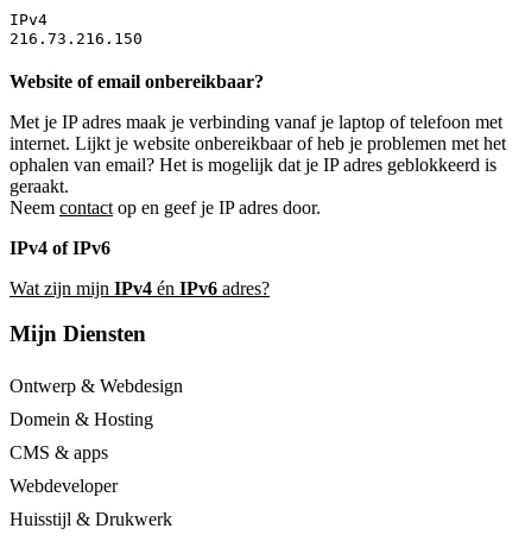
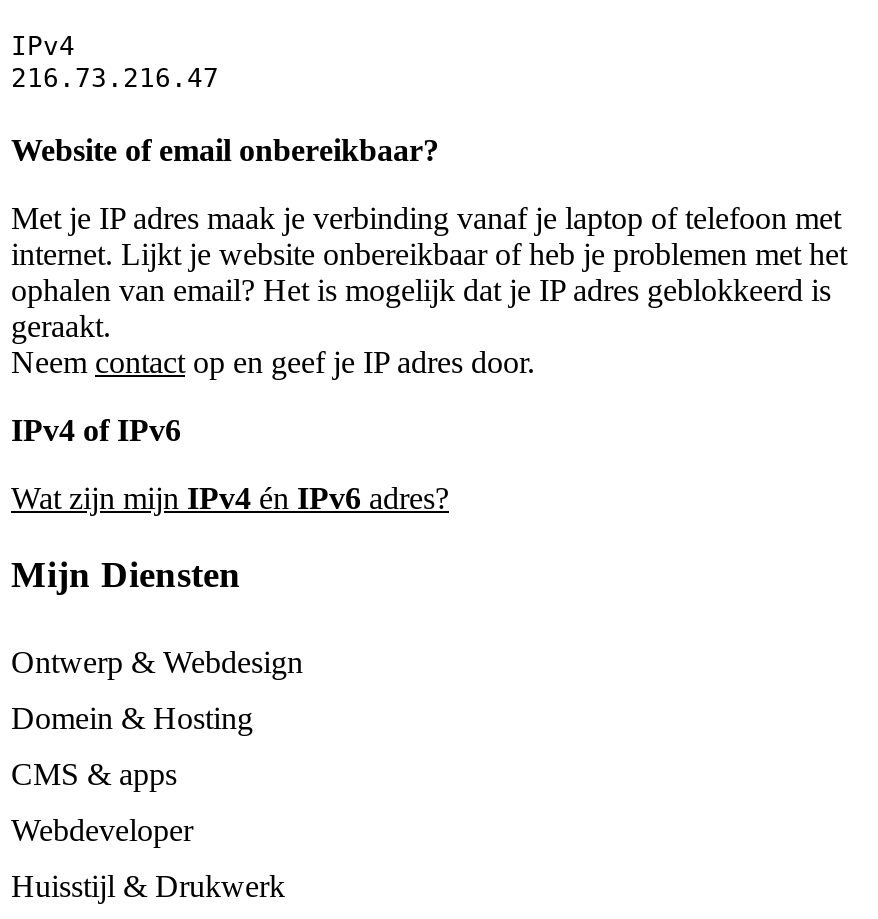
[10,29,143,47] 216.73.216.150 -> [11,63,219,93] 216.73.216.47

